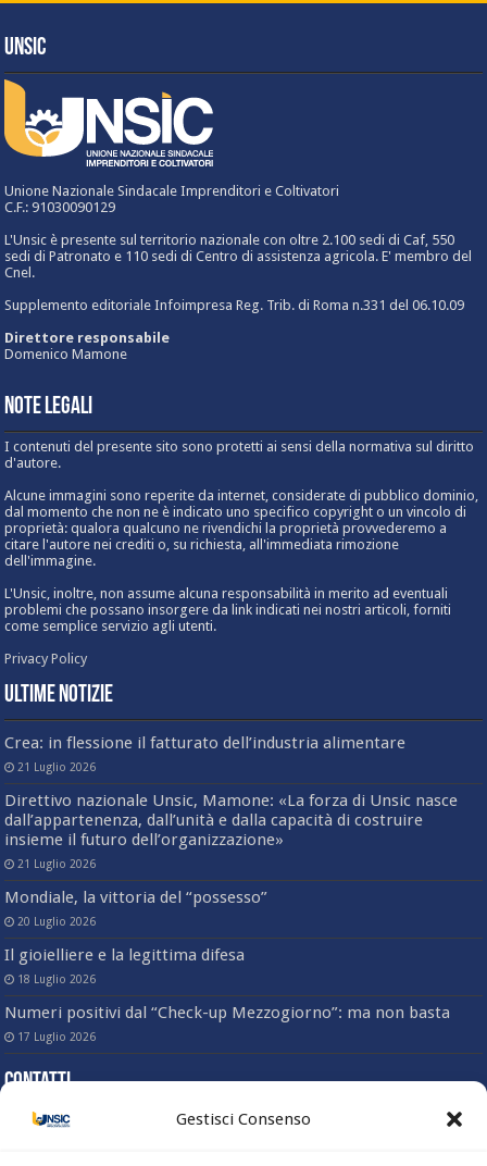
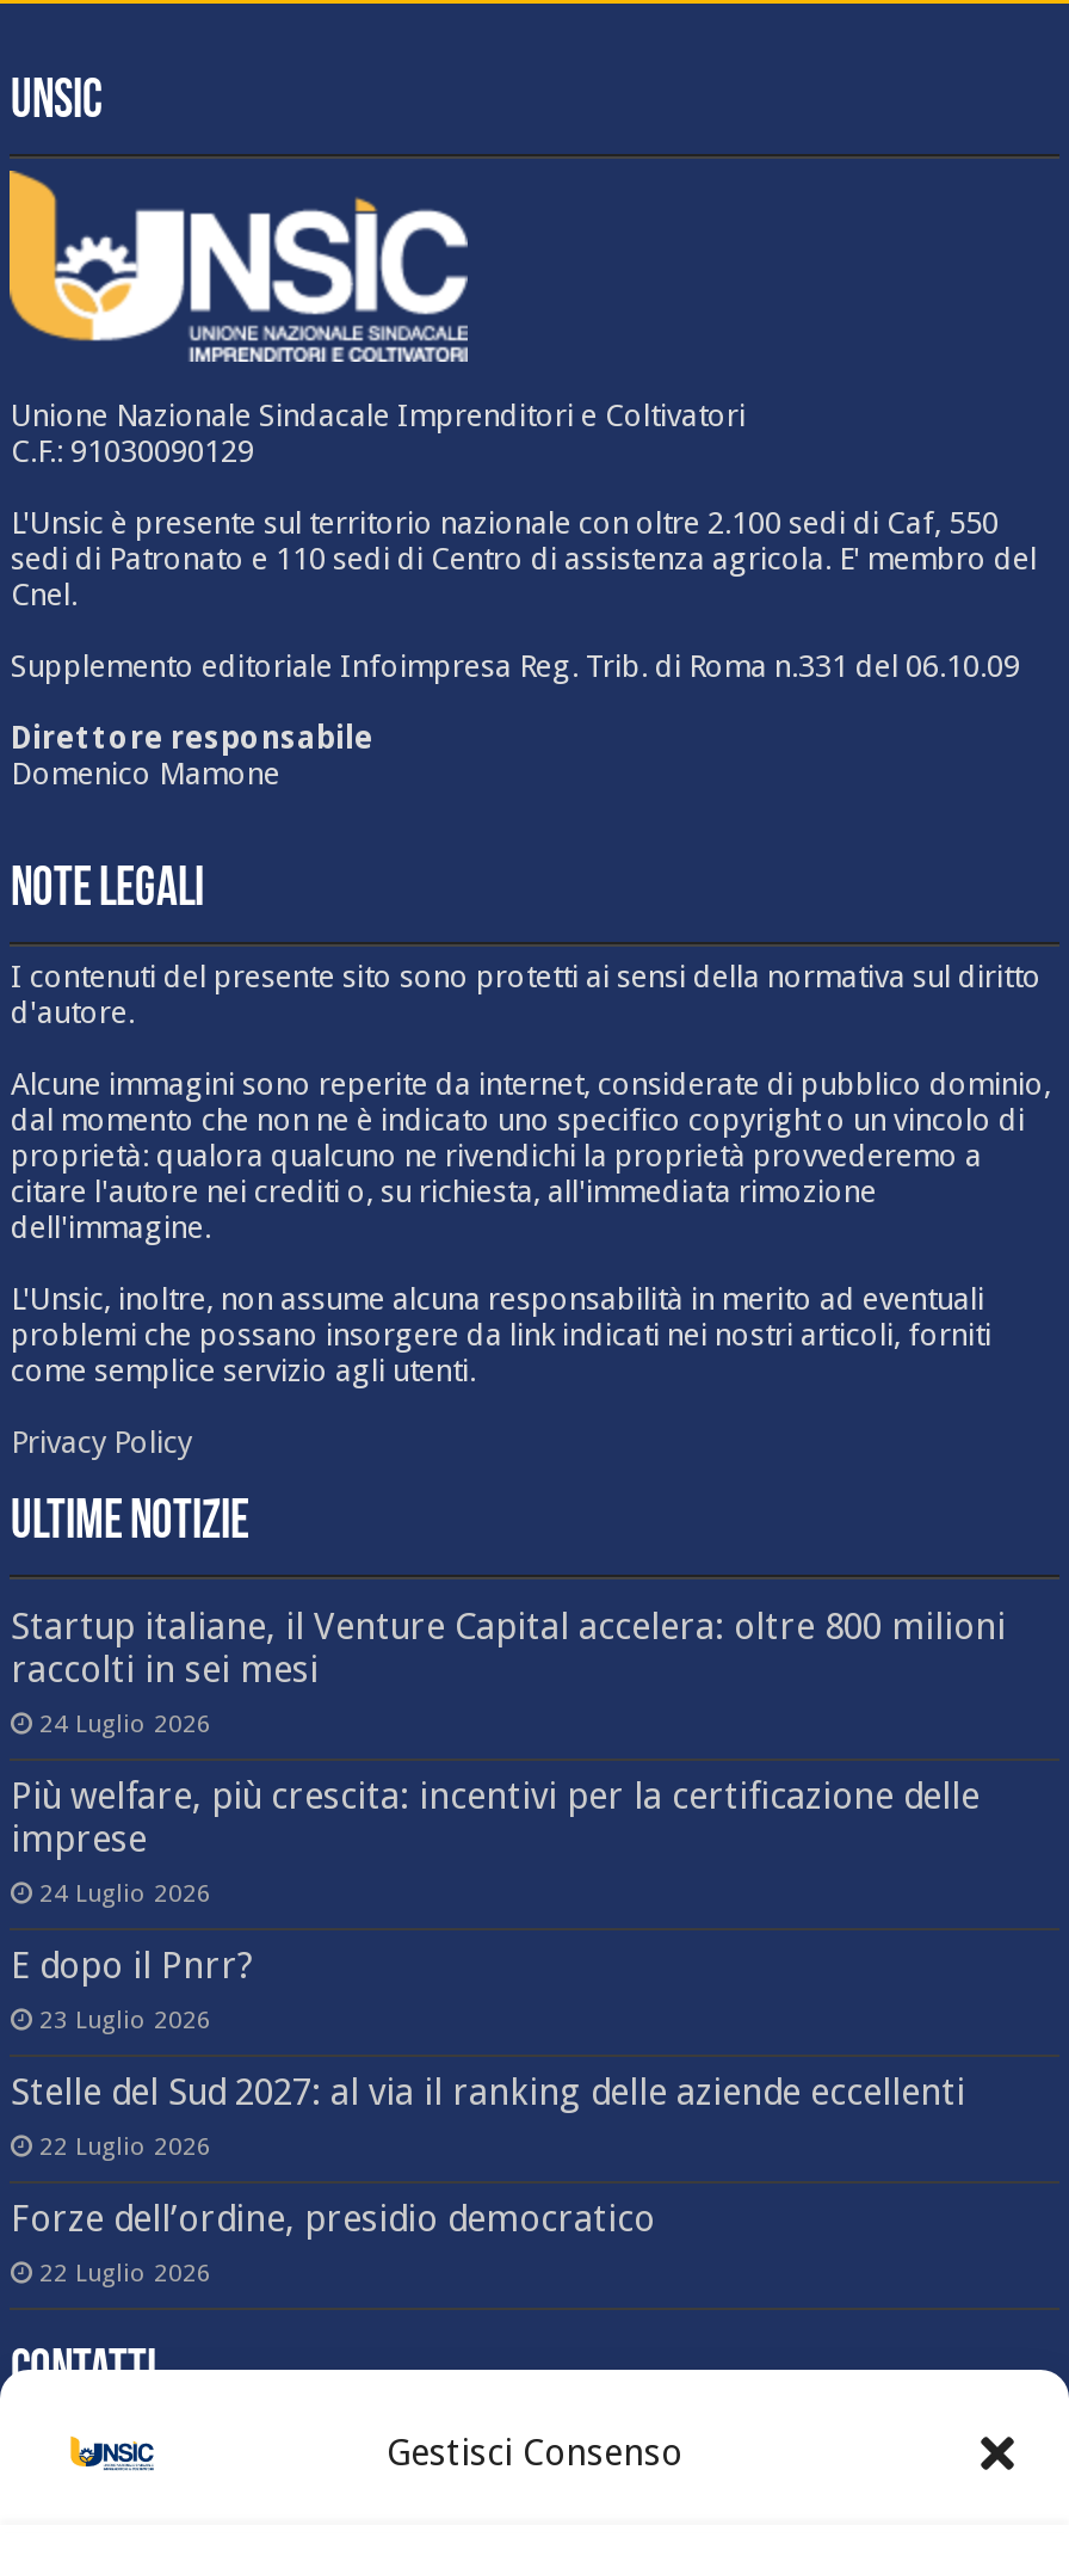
[5,733,406,773] Crea: in flessione il fatturato dell’industria alimentare | 21 Luglio 2026 -> [11,1605,1006,1736] Startup italiane, il Venture Capital accelera: oltre 800 milioni | raccolti in sei mesi | 24 Luglio 2026
[5,790,458,870] Direttivo nazionale Unsic, Mamone: «La forza di Unsic nasce | dall’appartenenza, dall’unità e dalla capacità di costruire | insieme il futuro dell’organizzazione» | 21 Luglio 2026 -> [11,1775,980,1906] Più welfare, più crescita: incentivi per la certificazione delle | imprese | 24 Luglio 2026
[5,887,268,927] Mondiale, la vittoria del “possesso” | 20 Luglio 2026 -> [11,1944,254,2032] E dopo il Pnrr? | 23 Luglio 2026
[5,945,245,985] Il gioielliere e la legittima difesa | 18 Luglio 2026 -> [11,2071,965,2159] Stelle del Sud 2027: al via il ranking delle aziende eccellenti | 22 Luglio 2026
[5,1003,451,1043] Numeri positivi dal “Check-up Mezzogiorno”: ma non basta | 17 Luglio 2026 -> [11,2197,655,2285] Forze dell’ordine, presidio democratico | 22 Luglio 2026

